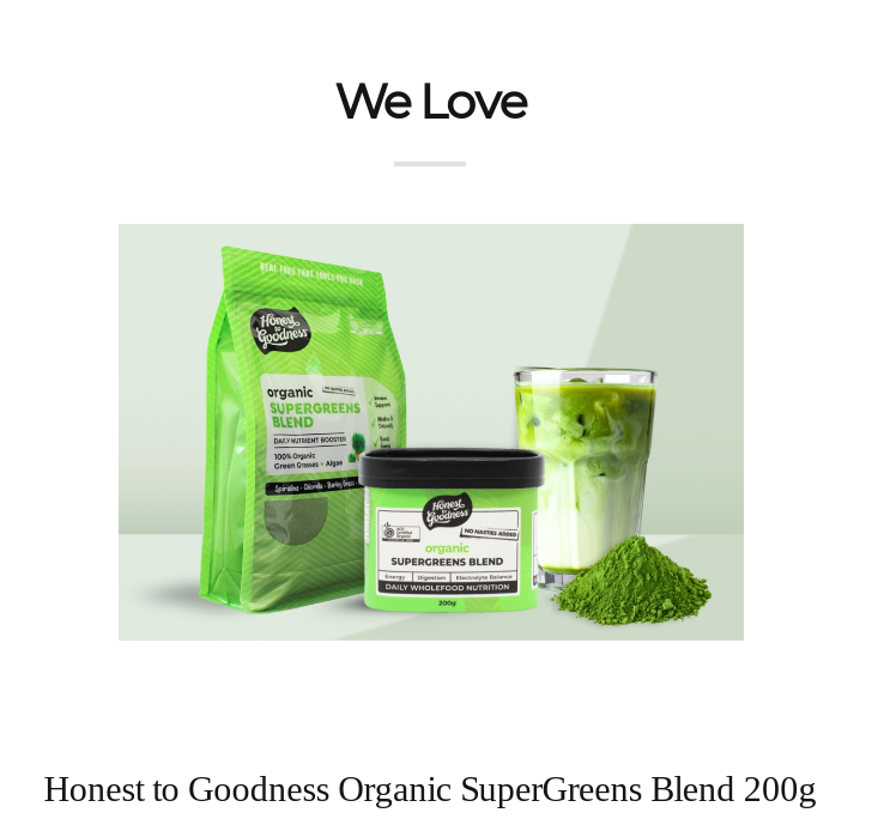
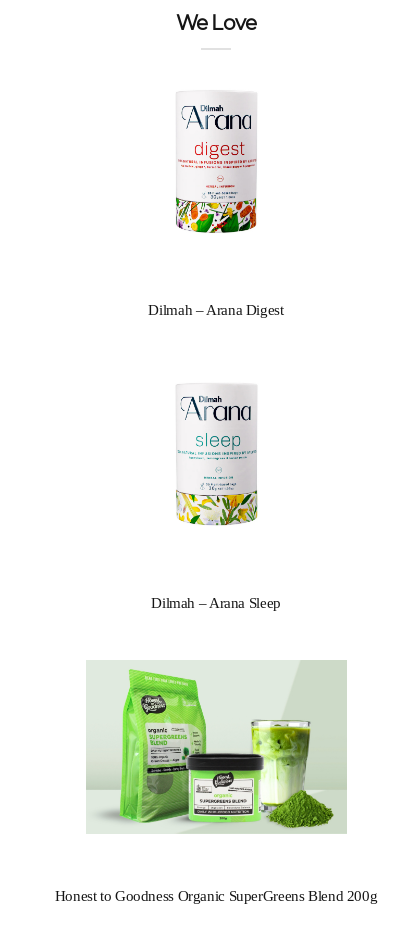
none -> [148,302,284,318] Dilmah – Arana Digest
none -> [151,595,281,611] Dilmah – Arana Sleep
none -> [175,104,257,234] [image]
none -> [175,384,258,526] [image]

